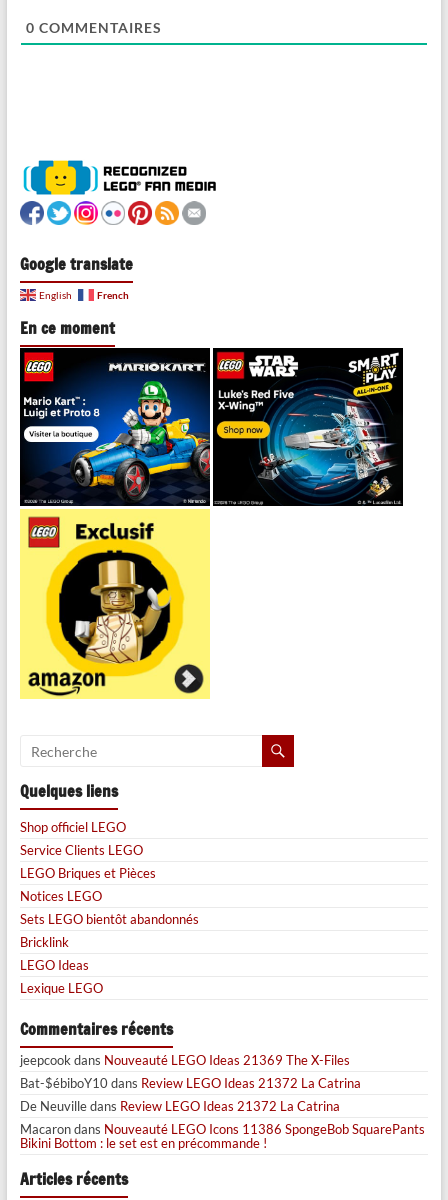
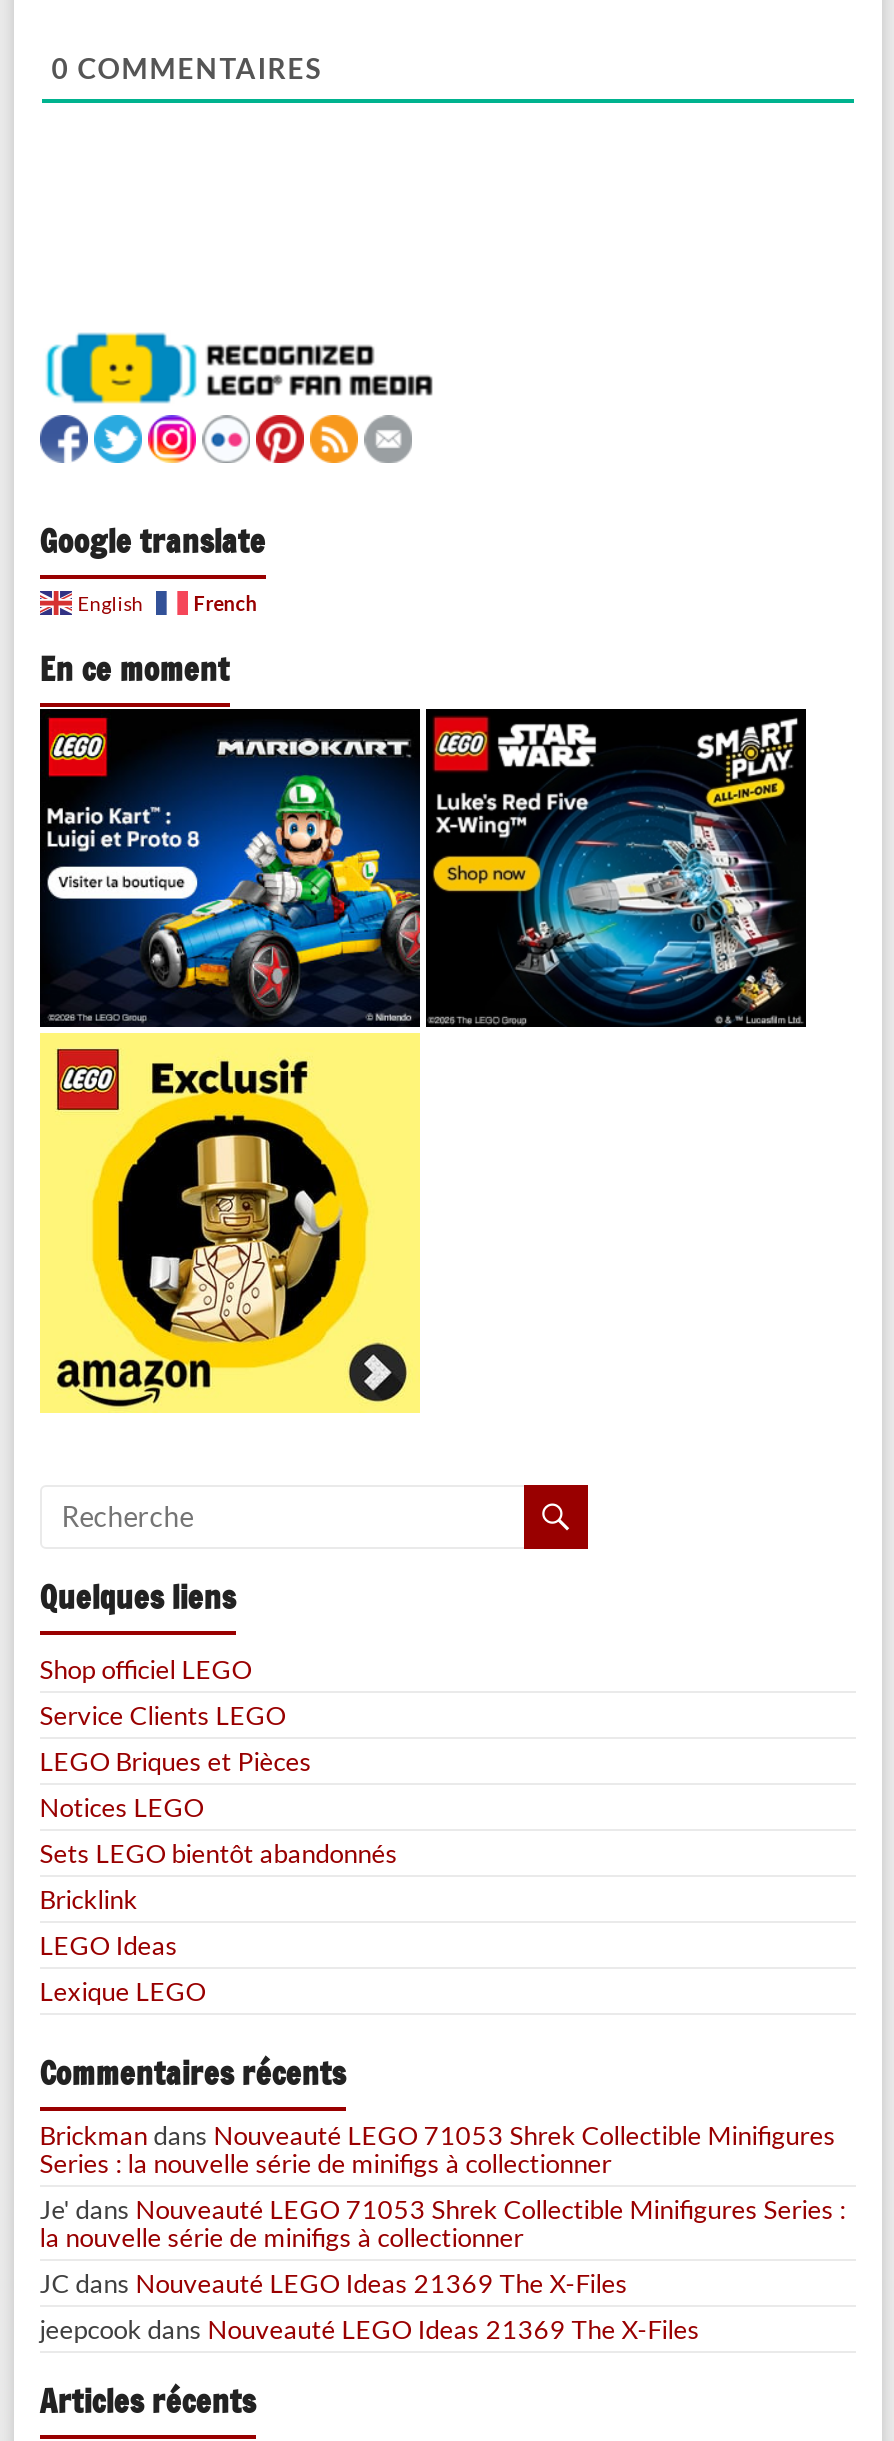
none -> [40,2118,846,2298] Brickman dans Nouveauté LEGO 71053 Shrek Collectible Minifigures | Series : la nouvelle série de minifigs à collectionner | Je' dans Nouveauté LEGO 71053 Shrek Collectible Minifigures Series : | la nouvelle série de minifigs à collectionner | JC dans Nouveauté LEGO Ideas 21369 The X-Files
moved [20,1052,350,1068] -> [40,2312,700,2344]: jeepcook dans Nouveauté LEGO Ideas 21369 The X-Files
[20,1075,425,1151] Bat-$ébiboY10 dans Review LEGO Ideas 21372 La Catrina | De Neuville dans Review LEGO Ideas 21372 La Catrina | Macaron dans Nouveauté LEGO Icons 11386 SpongeBob SquarePants | Bikini Bottom : le set est en précommande ! -> none

